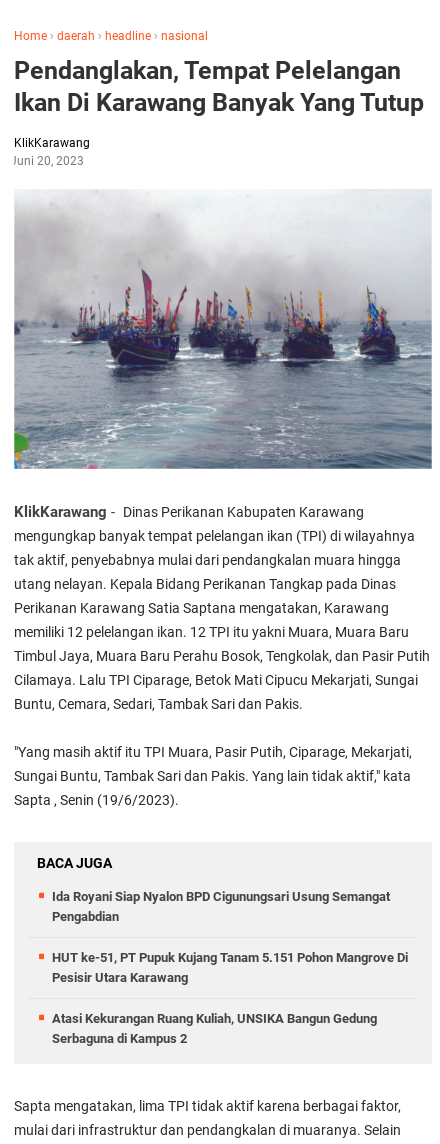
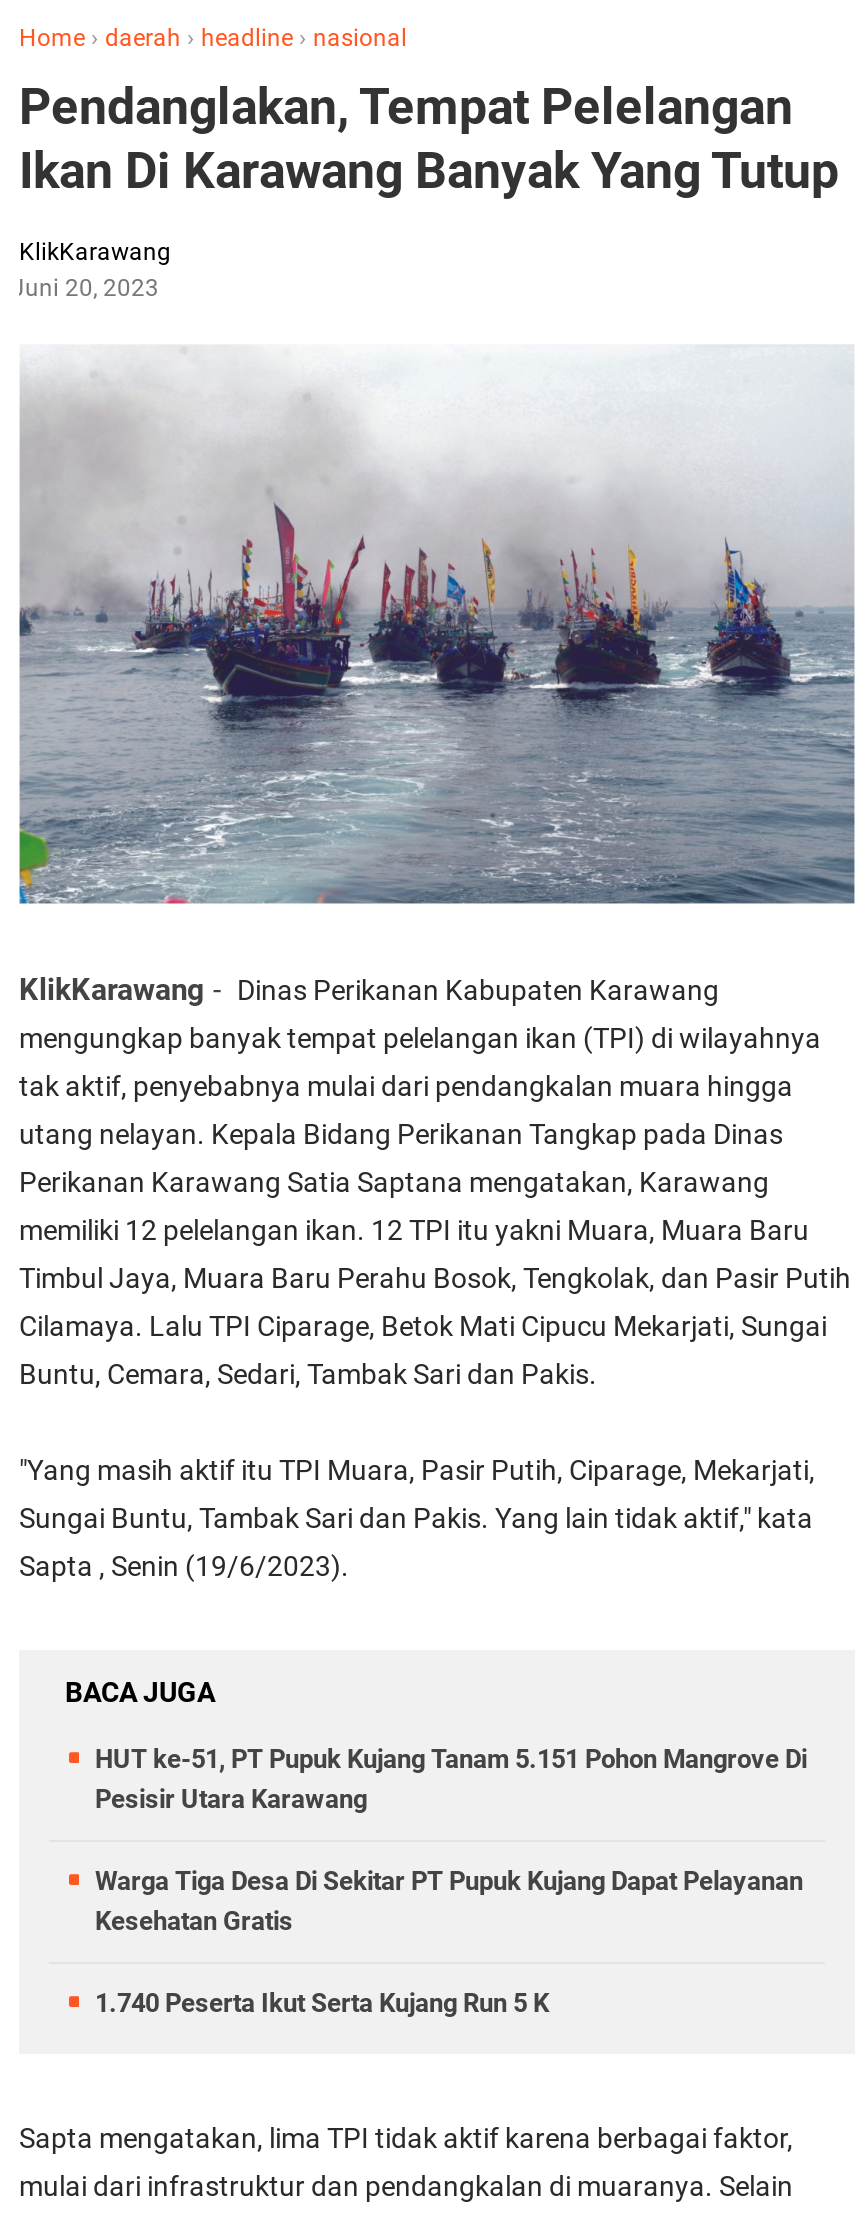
[52,889,390,924] Ida Royani Siap Nyalon BPD Cigunungsari Usung Semangat | Pengabdian -> none
moved [52,950,408,985] -> [95,1743,807,1813]: HUT ke-51, PT Pupuk Kujang Tanam 5.151 Pohon Mangrove Di | Pesisir Utara Karawang
[52,1011,377,1046] Atasi Kekurangan Ruang Kuliah, UNSIKA Bangun Gedung | Serbaguna di Kampus 2 -> [95,1865,803,2017] Warga Tiga Desa Di Sekitar PT Pupuk Kujang Dapat Pelayanan | Kesehatan Gratis | 1.740 Peserta Ikut Serta Kujang Run 5 K

